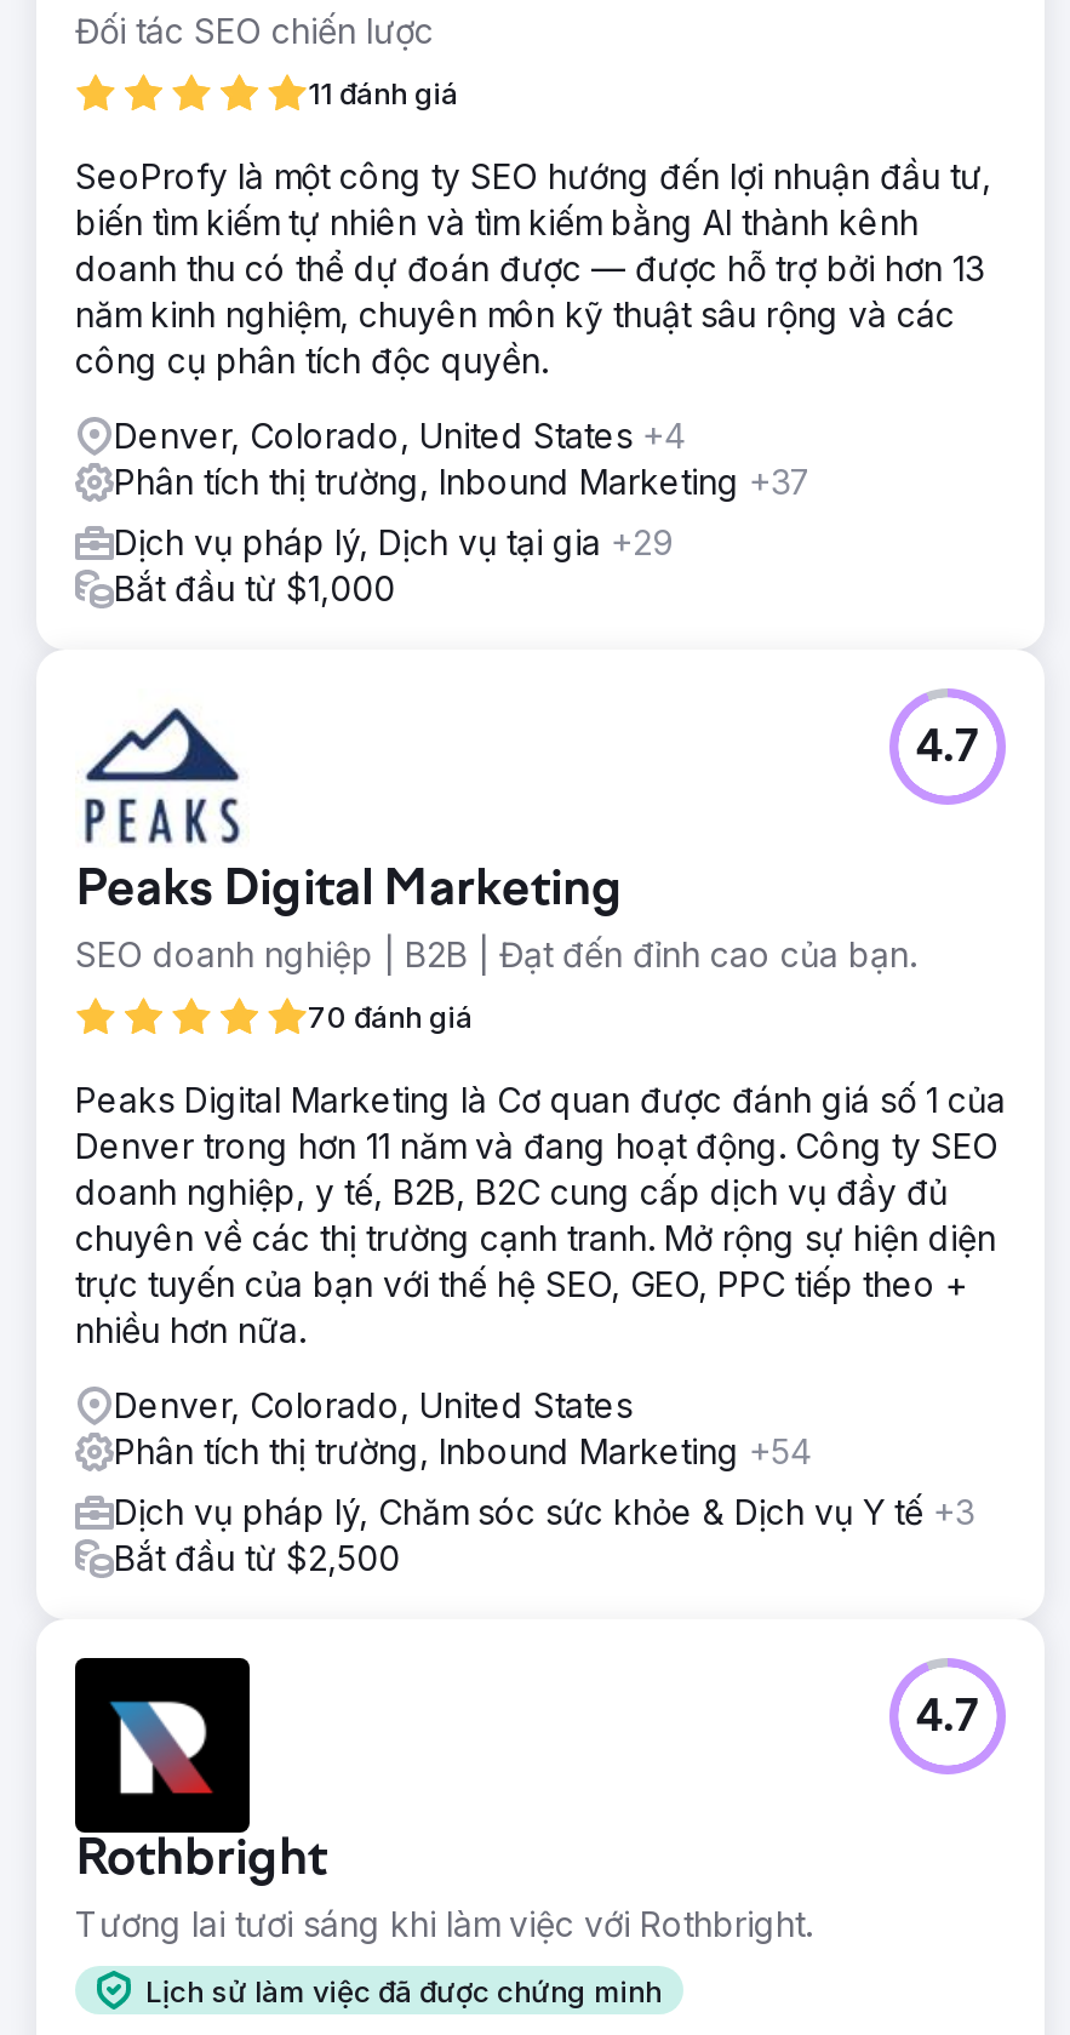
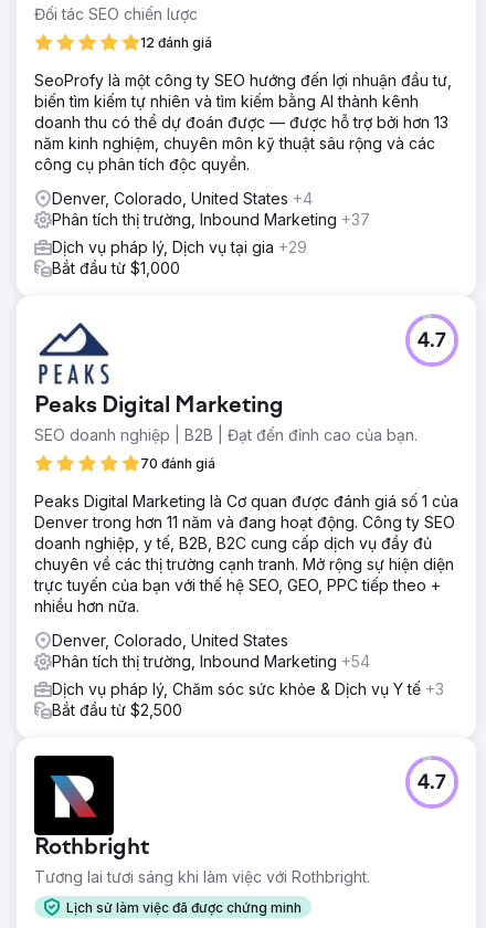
[308,75,458,112] 11 đánh giá -> [140,34,212,51] 12 đánh giá

